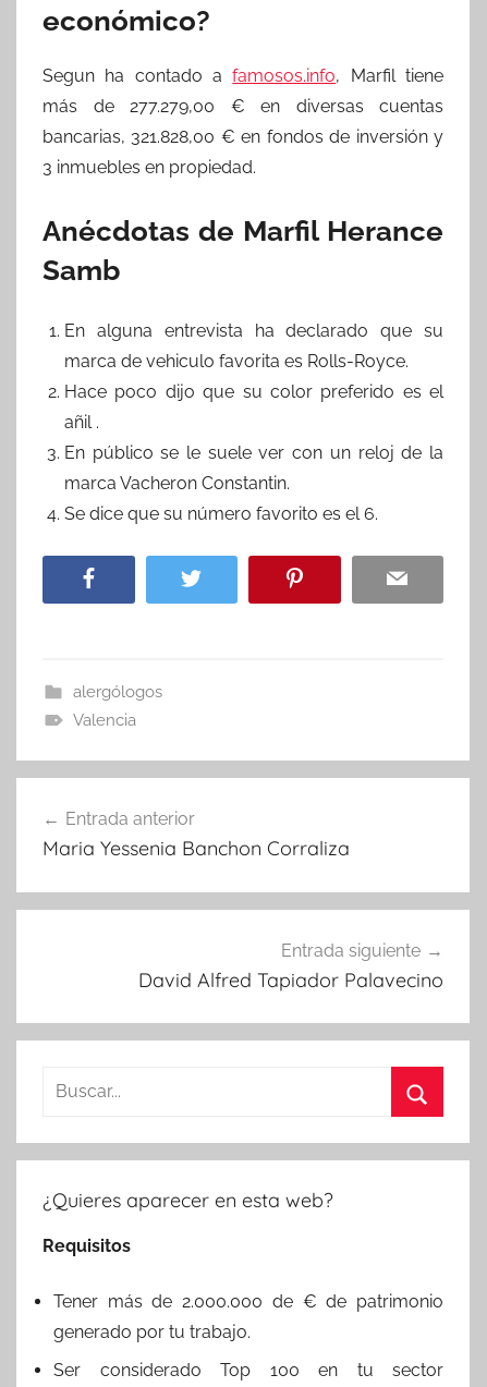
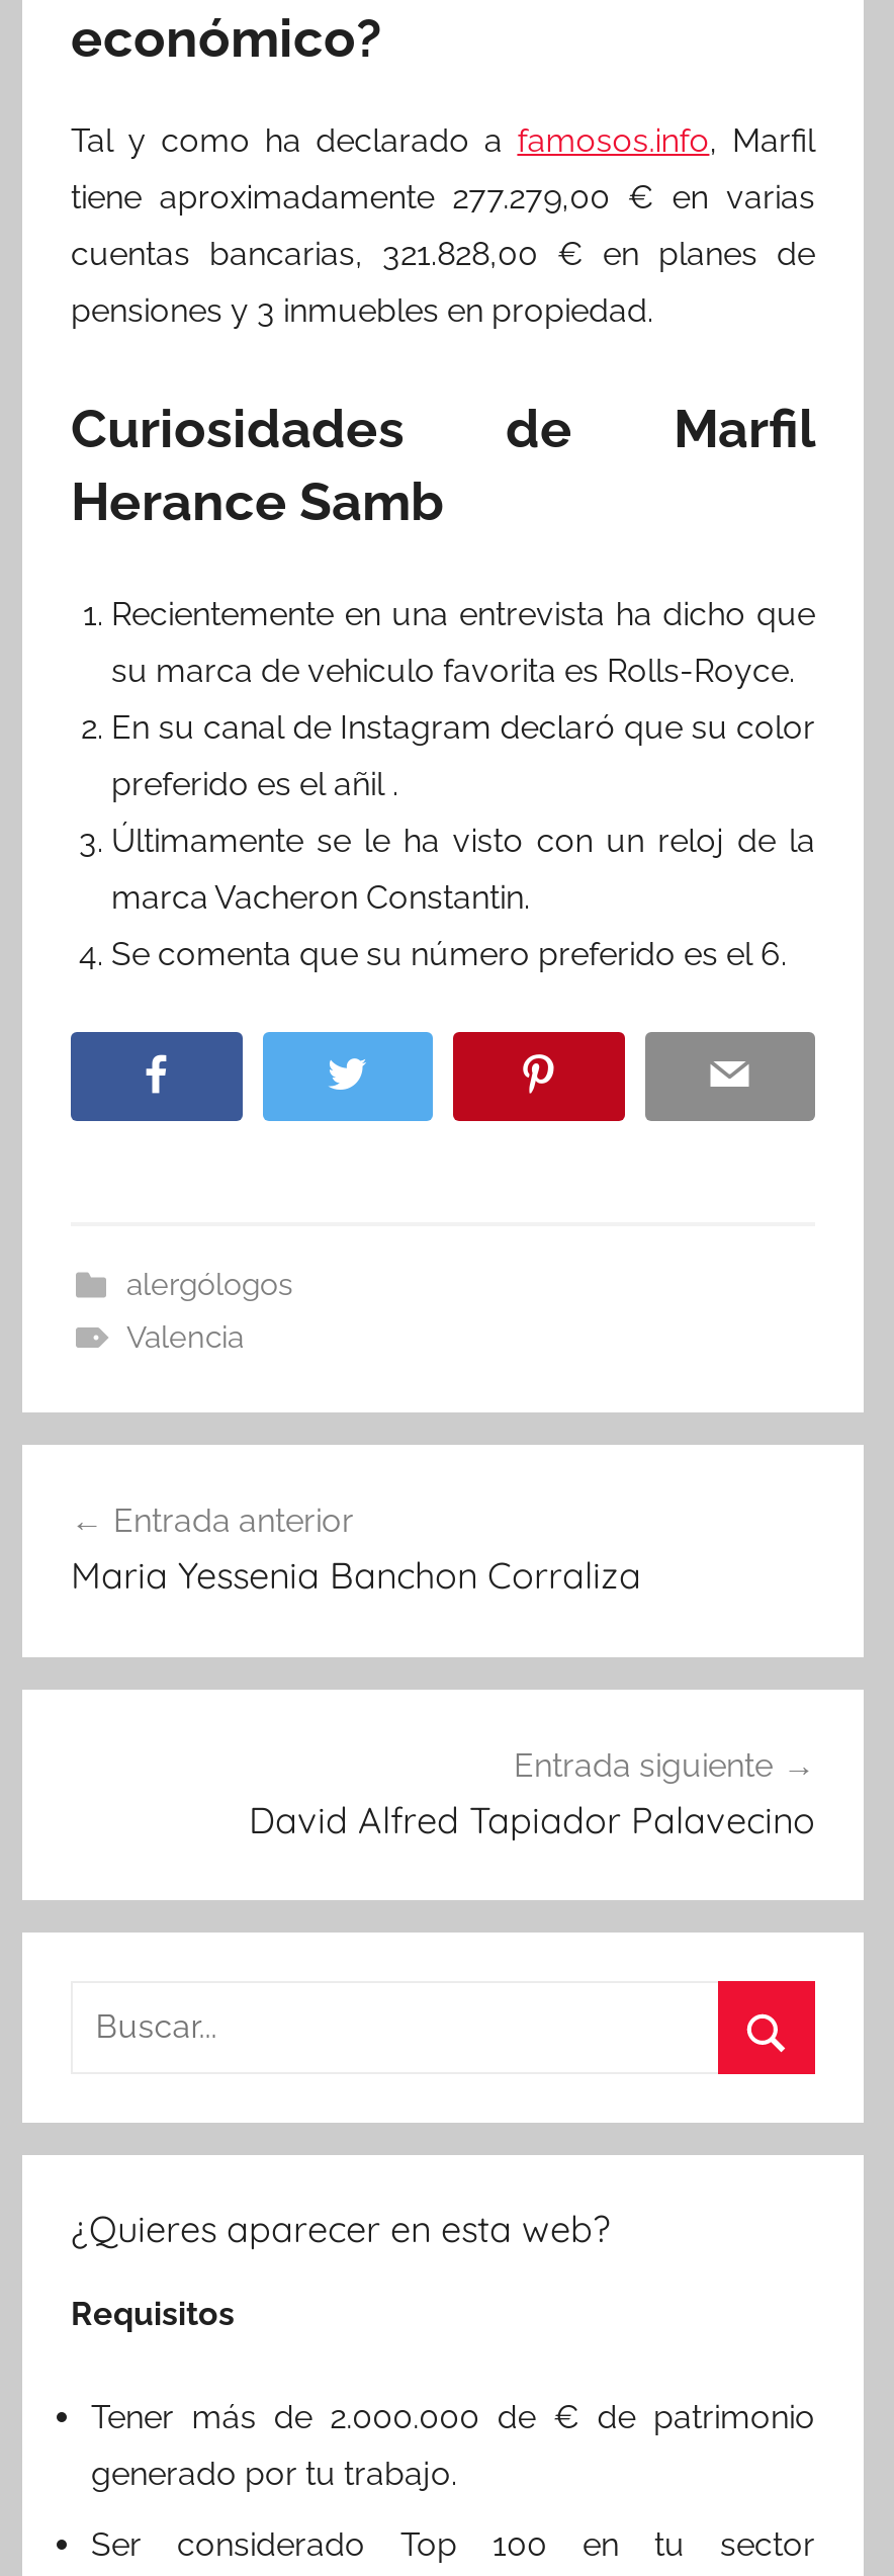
[42,65,443,86] Segun ha contado a famosos.info, Marfil tiene -> [71,121,815,160] Tal y como ha declarado a famosos.info, Marfil
[42,96,443,117] más de 277.279,00 € en diversas cuentas -> [71,178,815,217] tiene aproximadamente 277.279,00 € en varias
[42,126,443,147] bancarias, 321.828,00 € en fondos de inversión y -> [71,235,815,273] cuentas bancarias, 321.828,00 € en planes de
[42,157,256,178] 3 inmuebles en propiedad. -> [71,291,653,330] pensiones y 3 inmuebles en propiedad.
[42,215,443,287] Anécdotas de Marfil Herance | Samb -> [71,399,815,532] Curiosidades de Marfil | Herance Samb
[64,320,443,341] En alguna entrevista ha declarado que su -> [111,595,815,633] Recientemente en una entrevista ha dicho que
[64,351,409,372] marca de vehiculo favorita es Rolls-Royce. -> [111,652,795,690] su marca de vehiculo favorita es Rolls-Royce.
[64,381,443,402] Hace poco dijo que su color preferido es el -> [111,708,815,747] En su canal de Instagram declaró que su color
[64,412,99,433] añil . -> [111,765,398,803] preferido es el añil .
[64,442,443,463] En público se le suele ver con un reloj de la -> [111,822,815,860] Últimamente se le ha visto con un reloj de la
[64,503,378,524] Se dice que su número favorito es el 6. -> [111,935,787,973] Se comenta que su número preferido es el 6.

